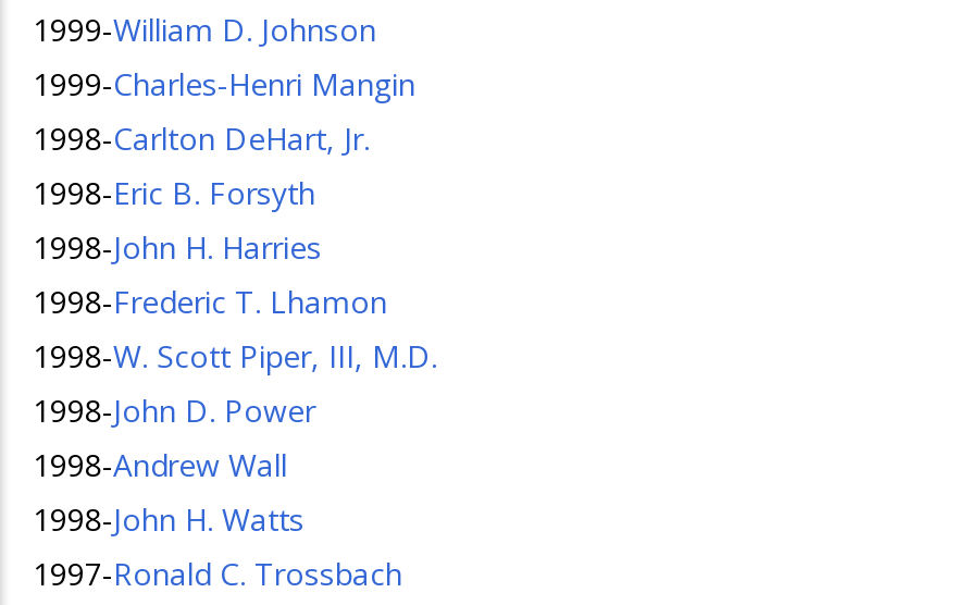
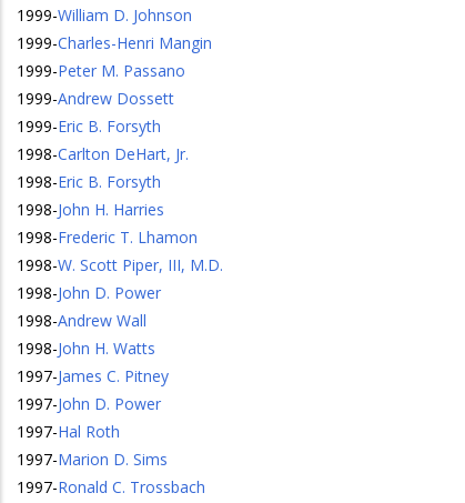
none -> [17,60,185,137] 1999-Peter M. Passano | 1999-Andrew Dossett | 1999-Eric B. Forsyth
none -> [17,365,169,470] 1997-James C. Pitney | 1997-John D. Power | 1997-Hal Roth | 1997-Marion D. Sims

